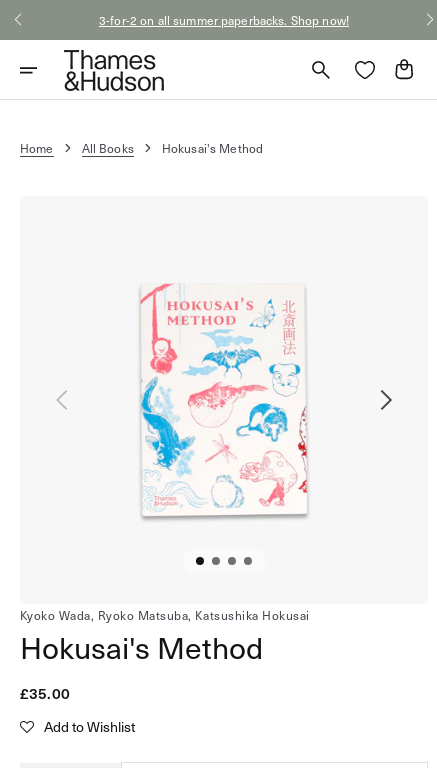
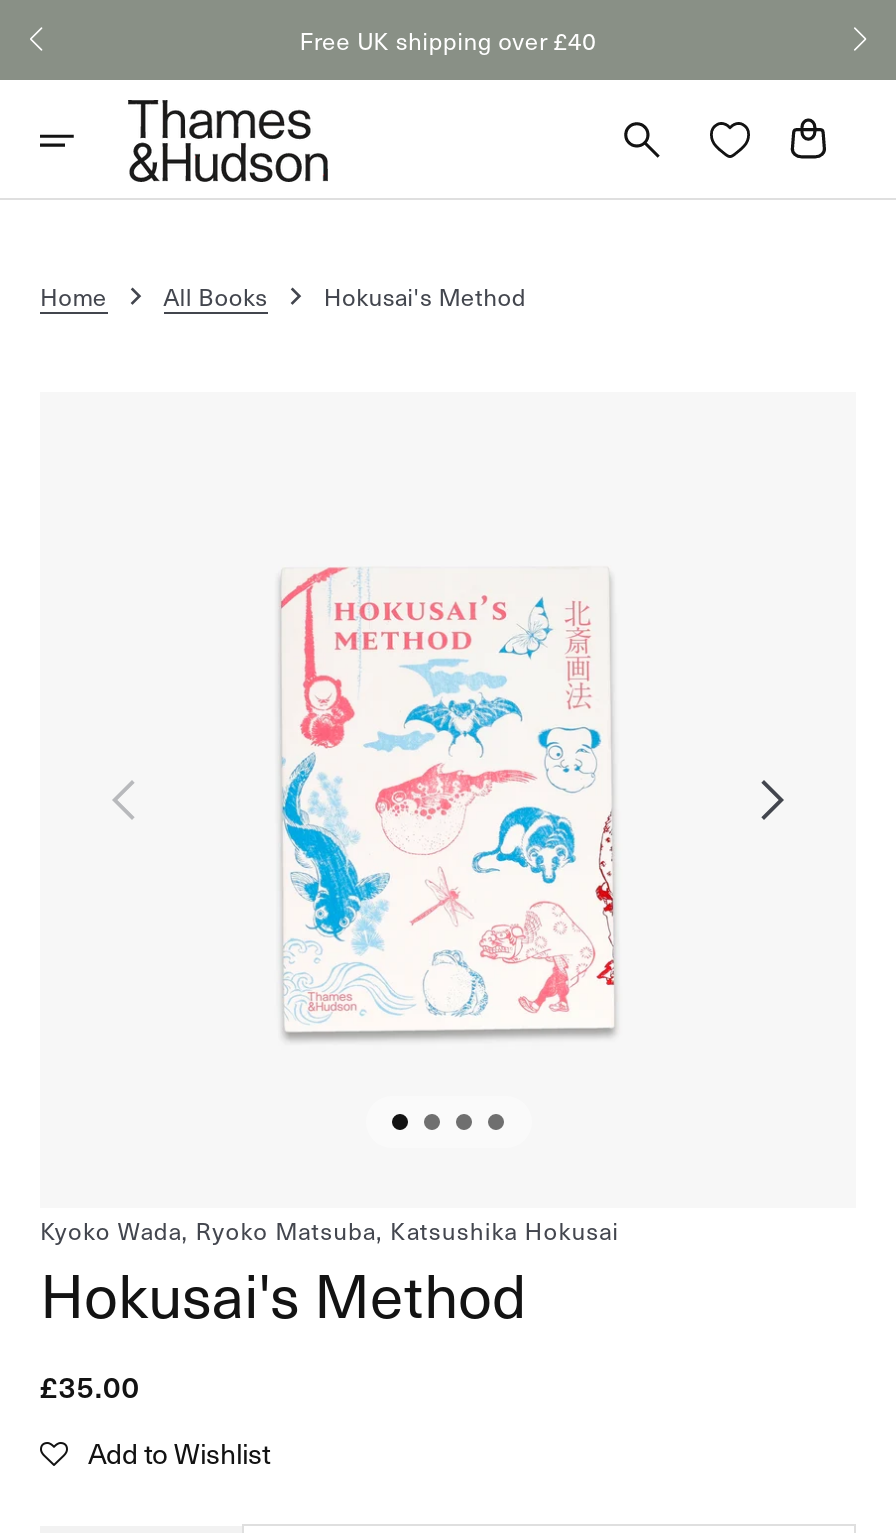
[99,10,349,28] 3-for-2 on all summer paperbacks. Shop now! -> [300,23,596,55] Free UK shipping over £40

